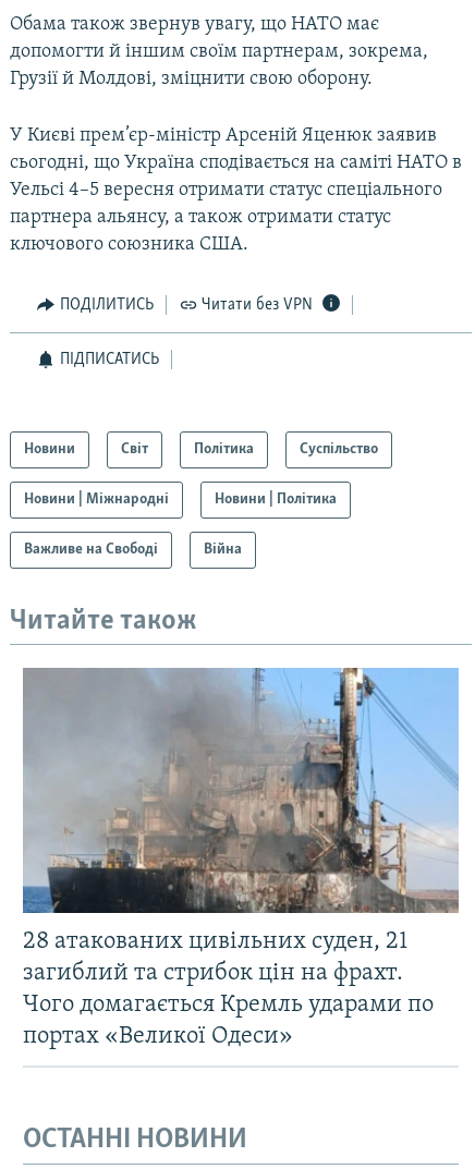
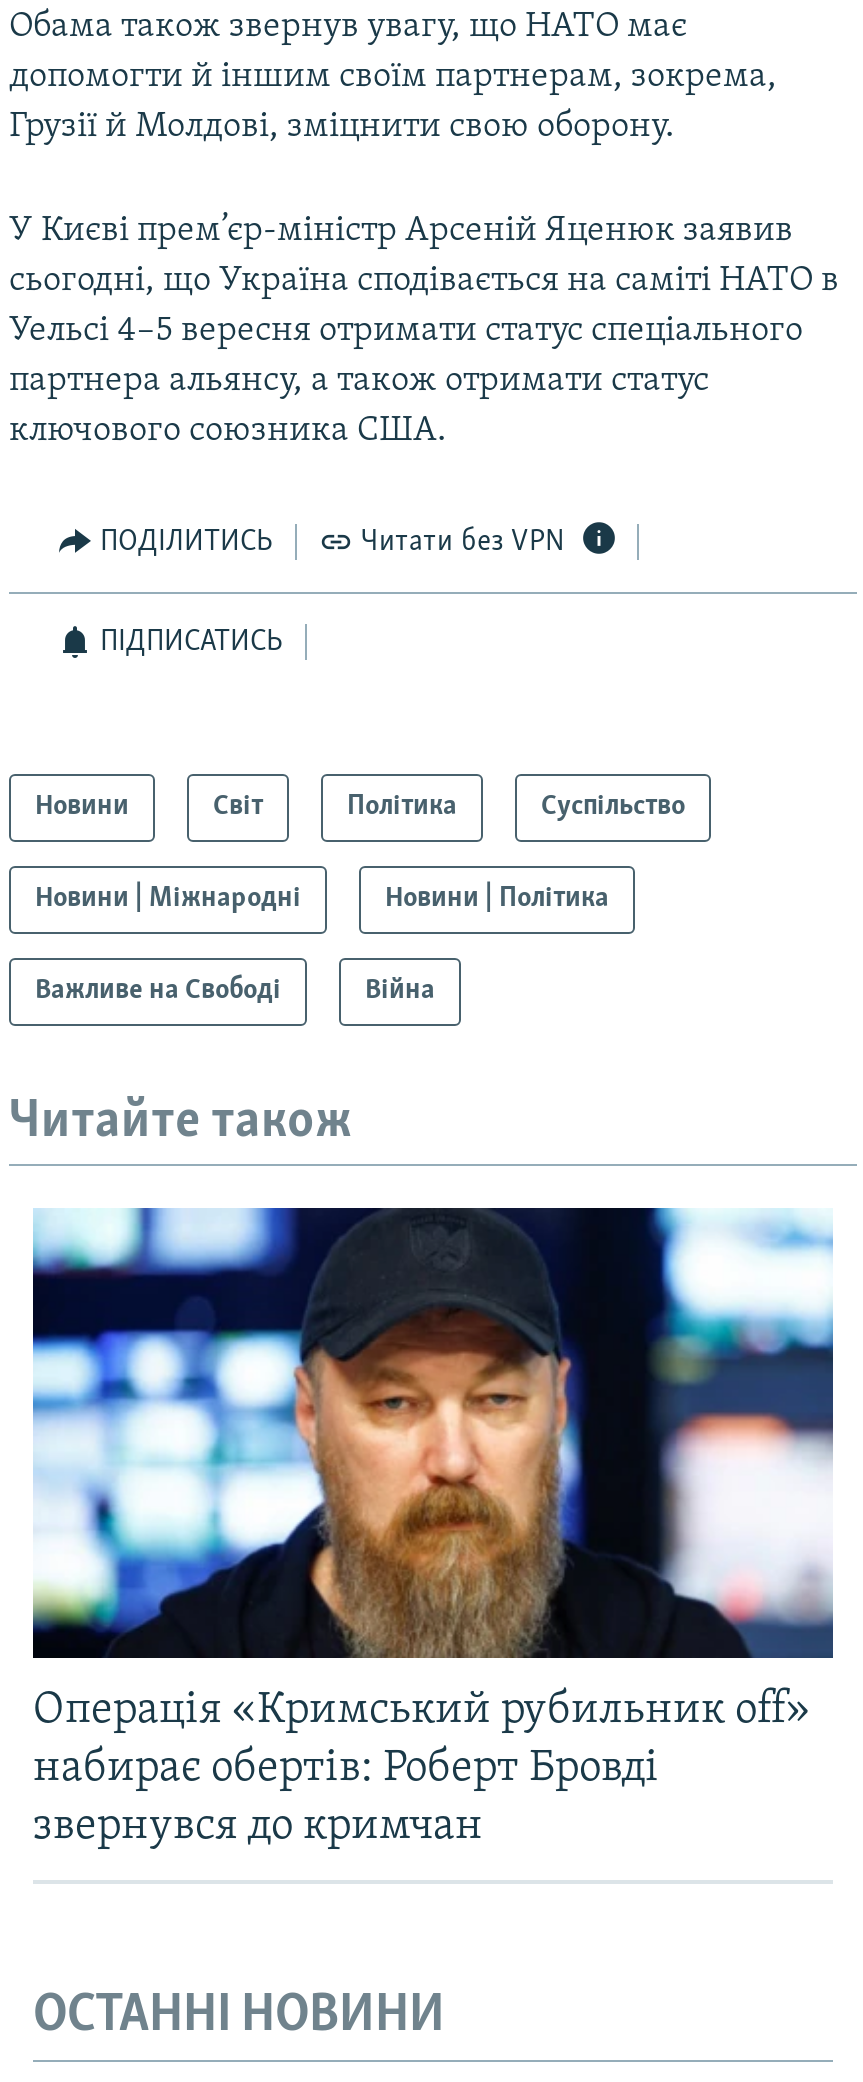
[22,667,459,1050] [image] | 28 атакованих цивільних суден, 21 | загиблий та стрибок цін на фрахт. | Чого домагається Кремль ударами по | портах «Великої Одеси» -> [33,1206,835,1851] [image] | Операція «Кримський рубильник off» | набирає обертів: Роберт Бровді | звернувся до кримчан

